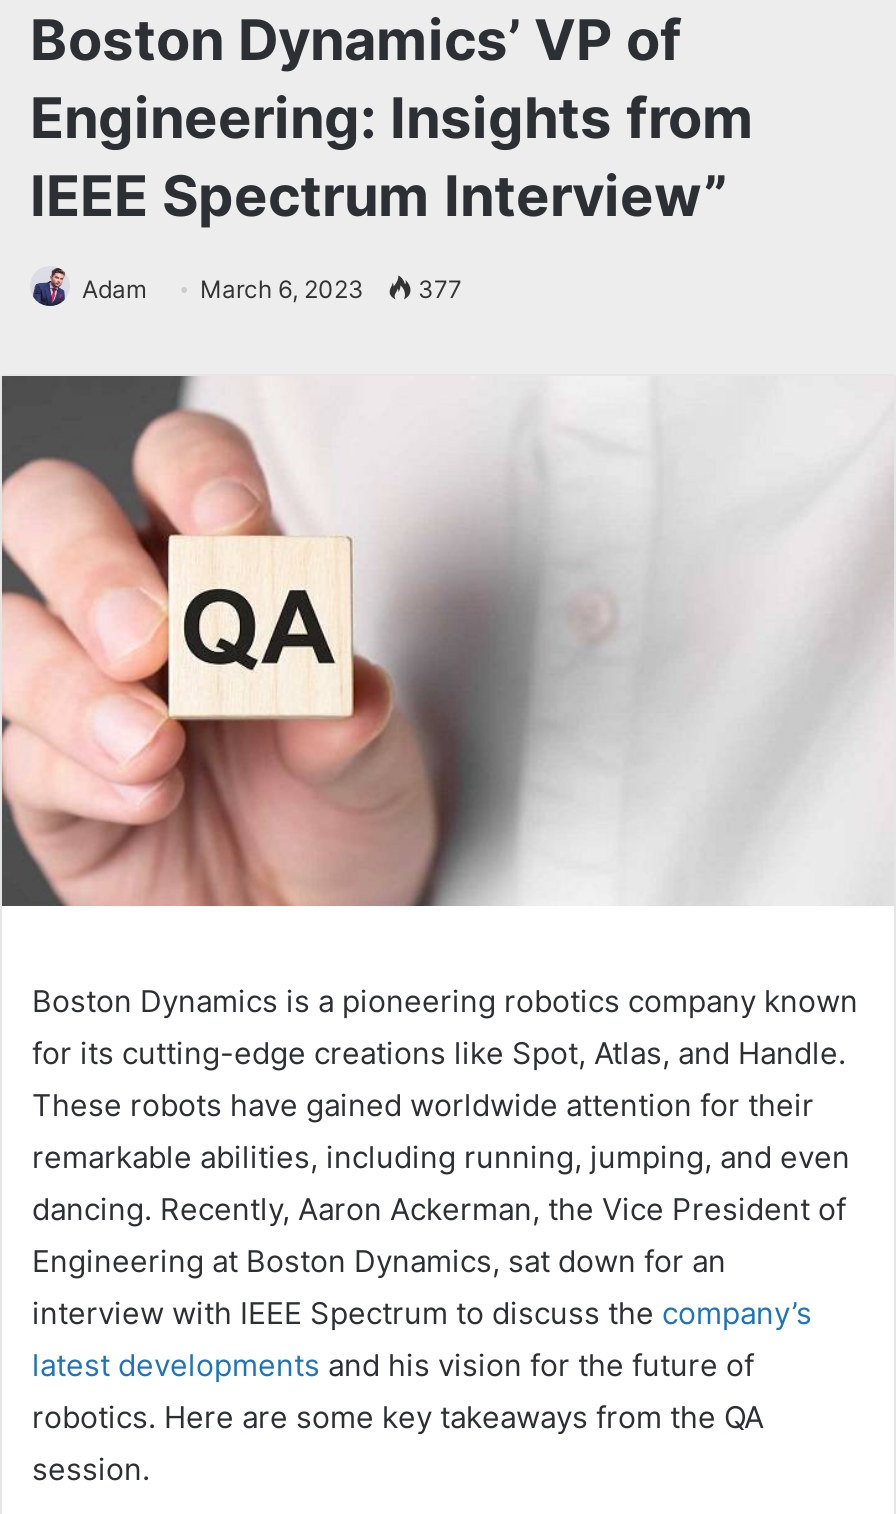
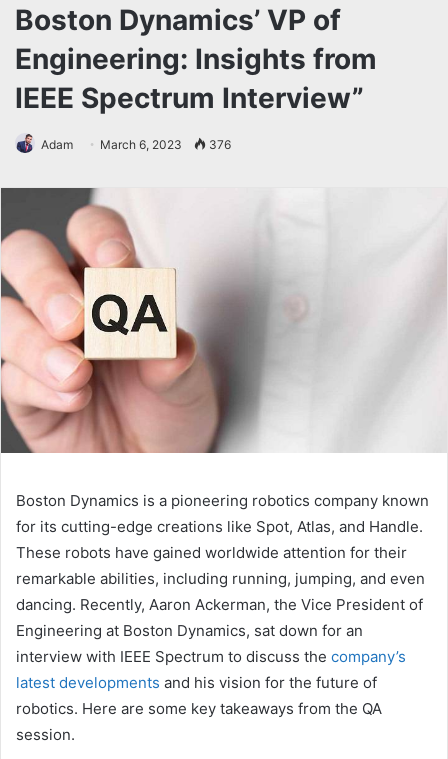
[82,274,462,304] Adam March 6, 2023 377 -> [41,137,231,152] Adam March 6, 2023 376

